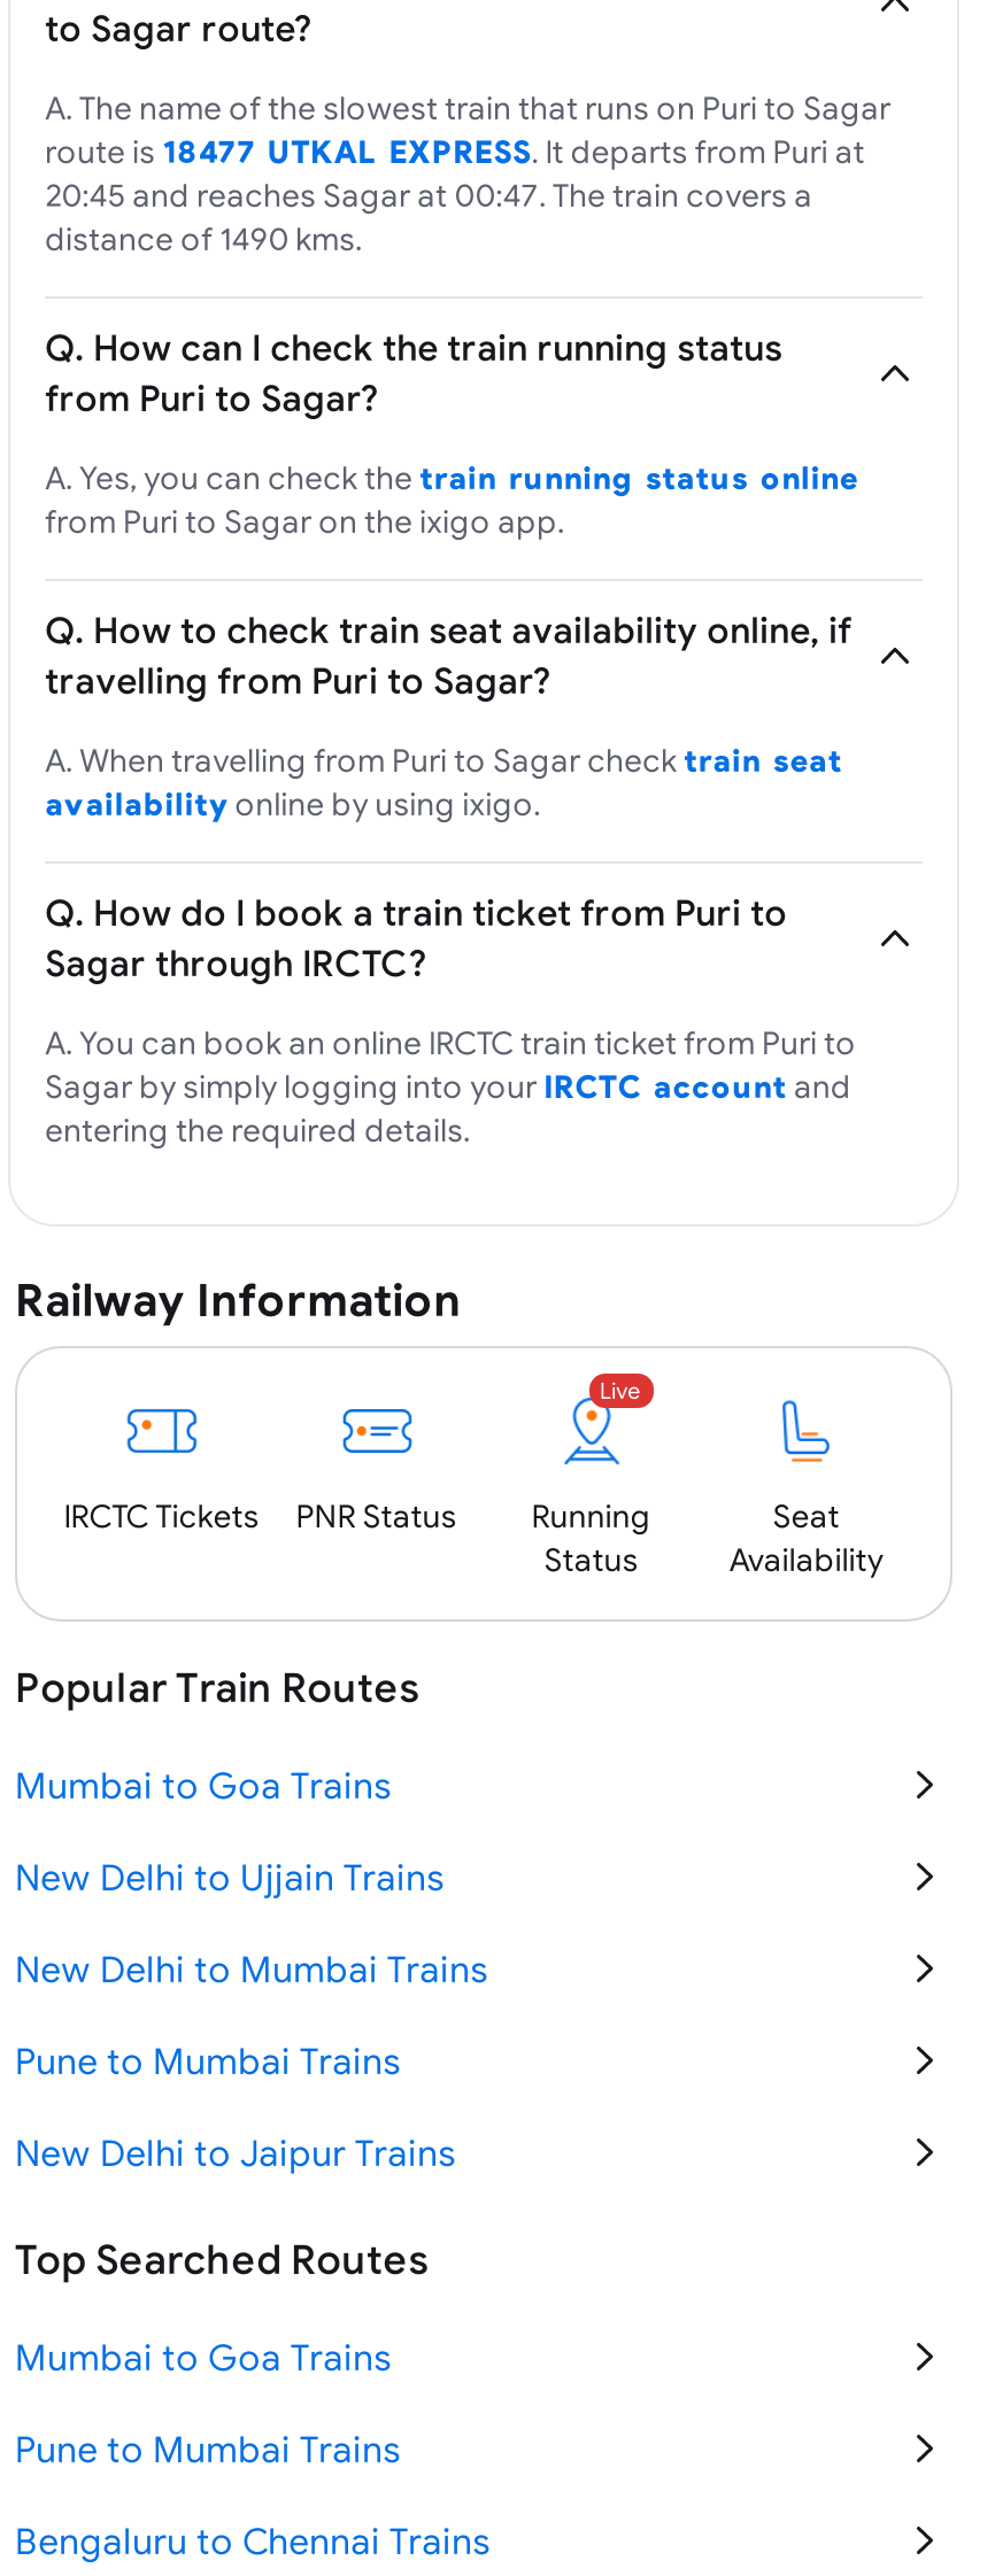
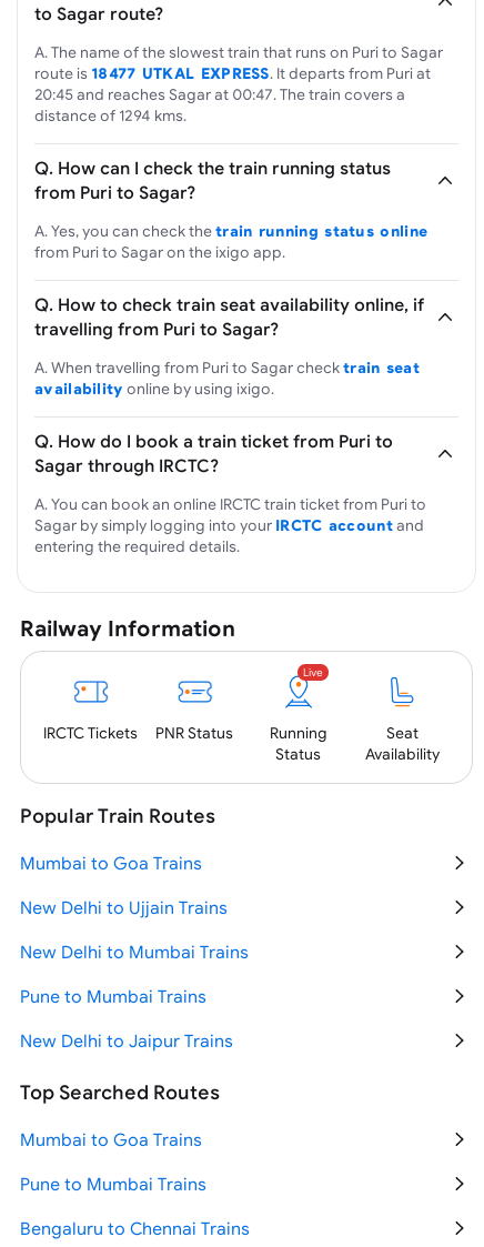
[45,221,362,258] distance of 1490 kms. -> [34,107,186,125] distance of 1294 kms.

